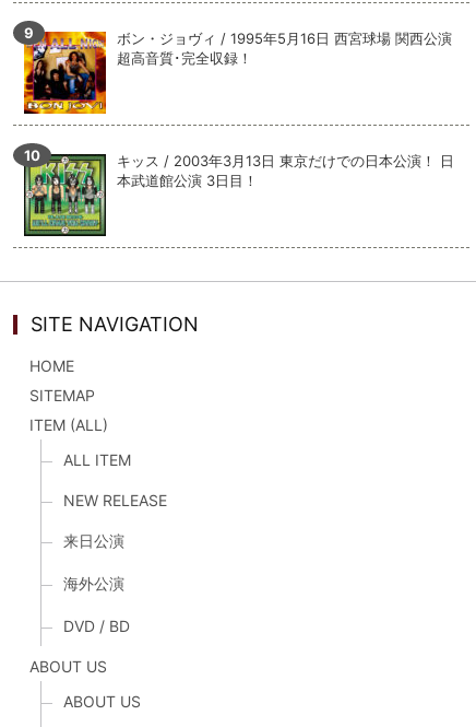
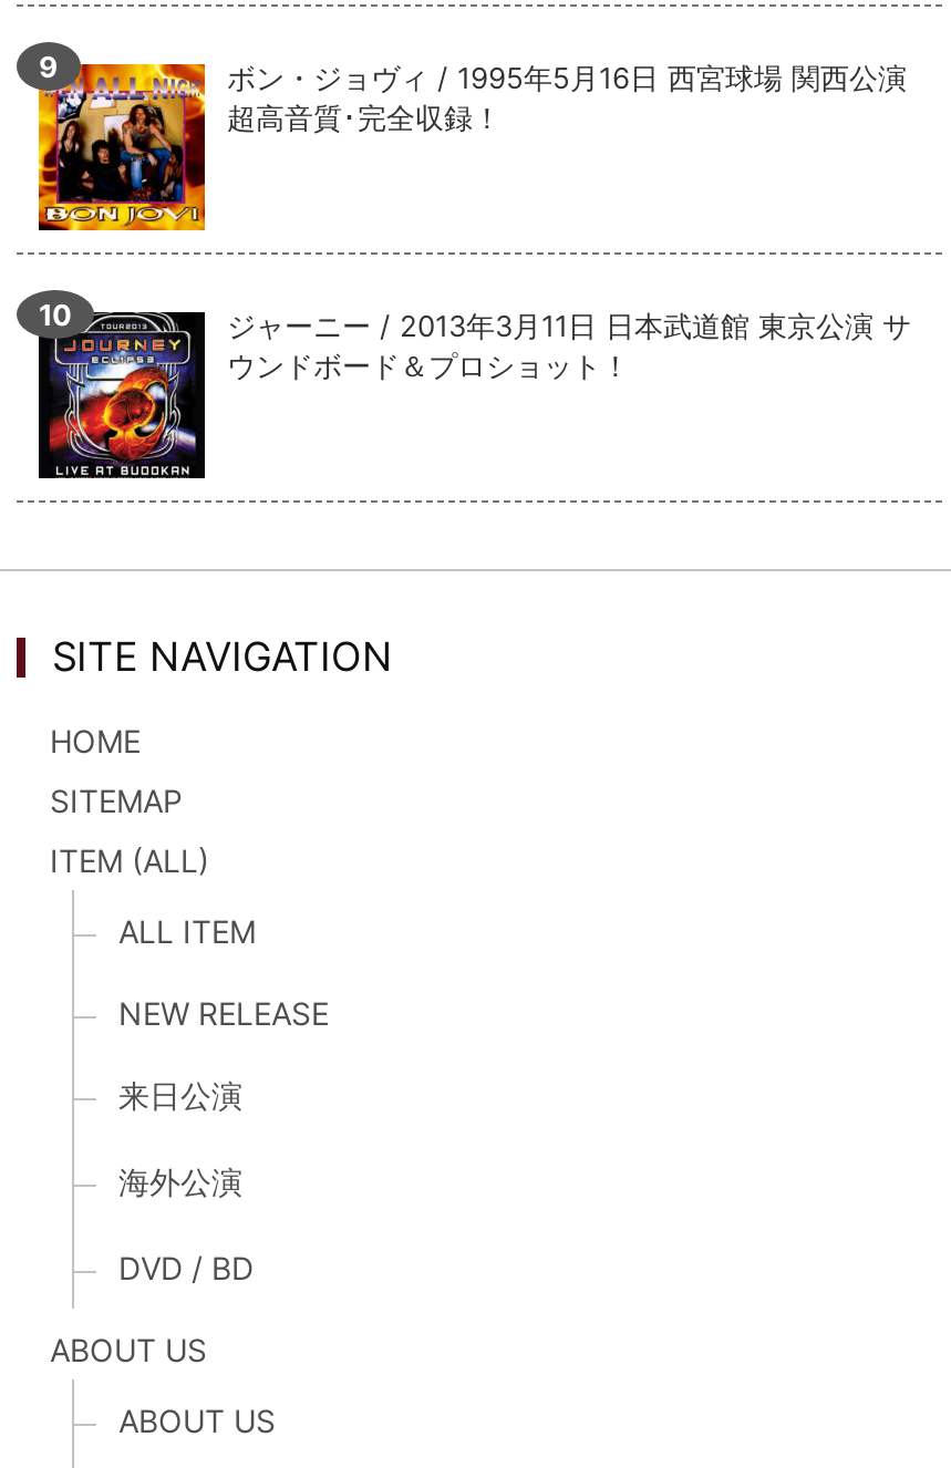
[24,152,454,235] [image] | キッス / 2003年3月13日 東京だけでの日本公演！ 日 | 本武道館公演 3日目！ -> [39,309,911,478] [image] | ジャーニー / 2013年3月11日 日本武道館 東京公演 サ | ウンドボード＆プロショット！

